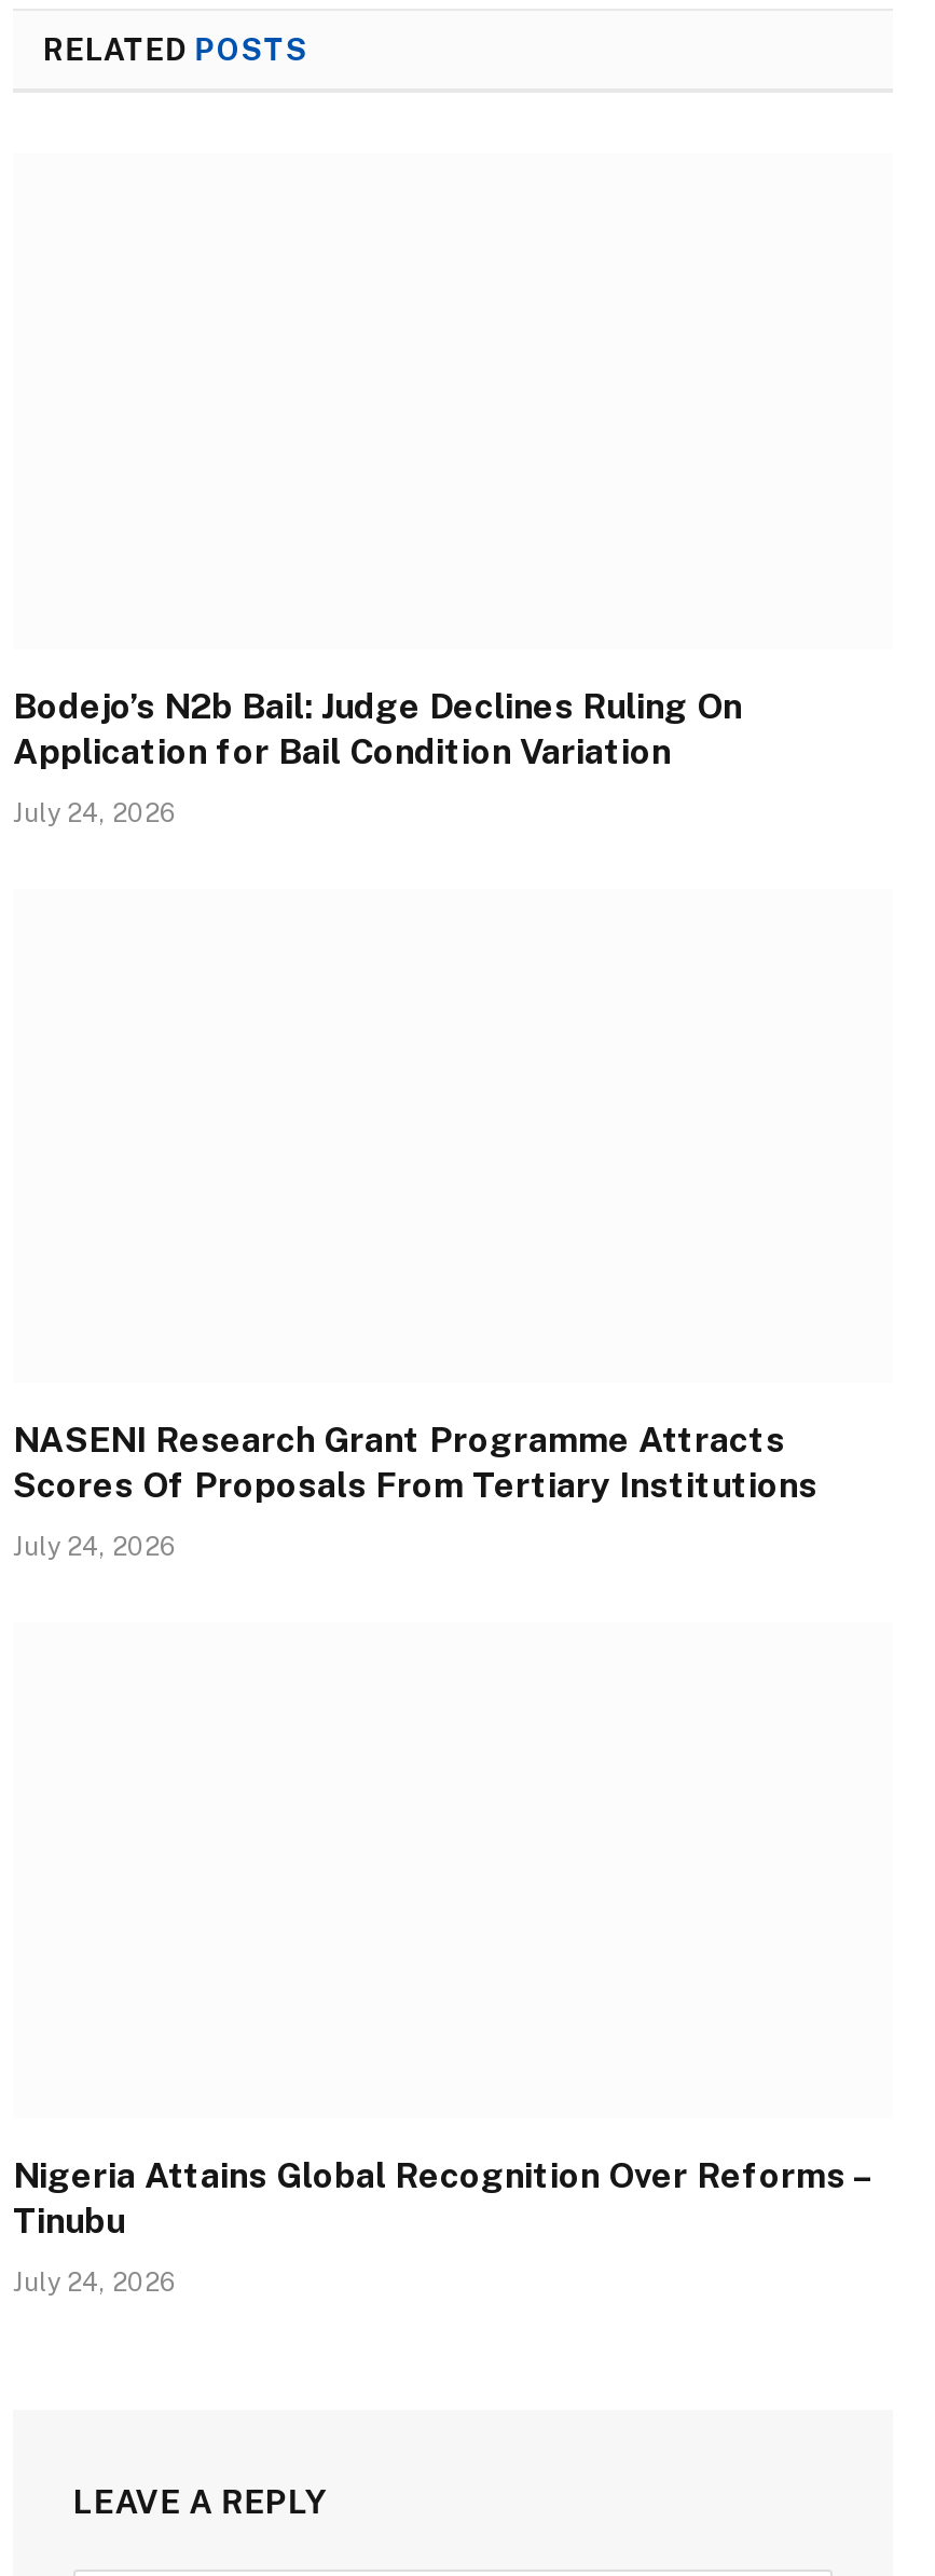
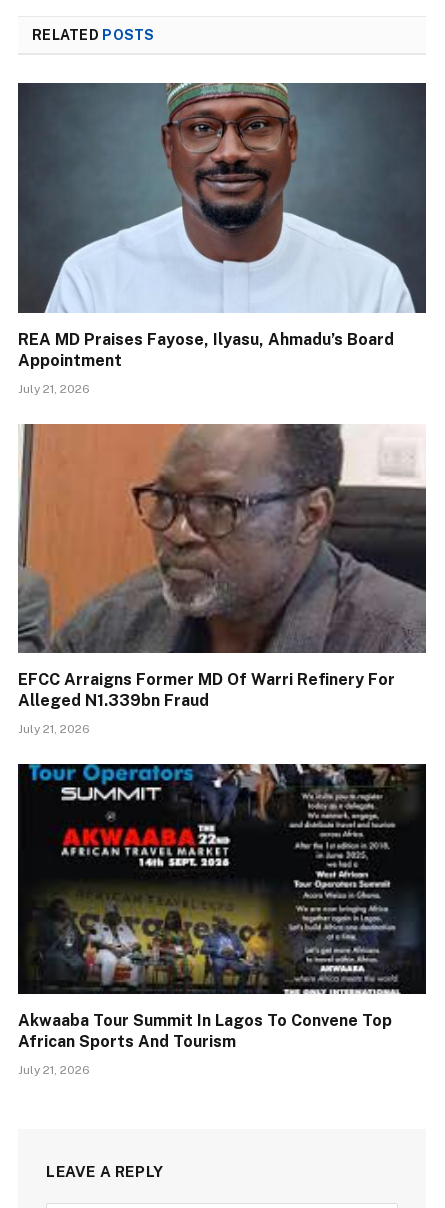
none -> [17,82,427,314] [image]
none -> [17,423,427,654] [image]
none -> [17,763,427,995] [image]
[13,685,742,772] Bodejo’s N2b Bail: Judge Declines Ruling On | Application for Bail Condition Variation -> [18,330,394,370] REA MD Praises Fayose, Ilyasu, Ahmadu’s Board | Appointment
[13,797,177,828] July 24, 2026 -> [18,382,90,396] July 21, 2026
[13,1420,826,1506] NASENI Research Grant Programme Attracts | Scores Of Proposals From Tertiary Institutions -> [18,670,395,710] EFCC Arraigns Former MD Of Warri Refinery For | Alleged N1.339bn Fraud
[13,1532,177,1562] July 24, 2026 -> [18,722,90,736] July 21, 2026
[13,2154,871,2241] Nigeria Attains Global Recognition Over Reforms – | Tinubu -> [18,1011,392,1051] Akwaaba Tour Summit In Lagos To Convene Top | African Sports And Tourism
[13,2267,177,2297] July 24, 2026 -> [18,1063,90,1077] July 21, 2026

